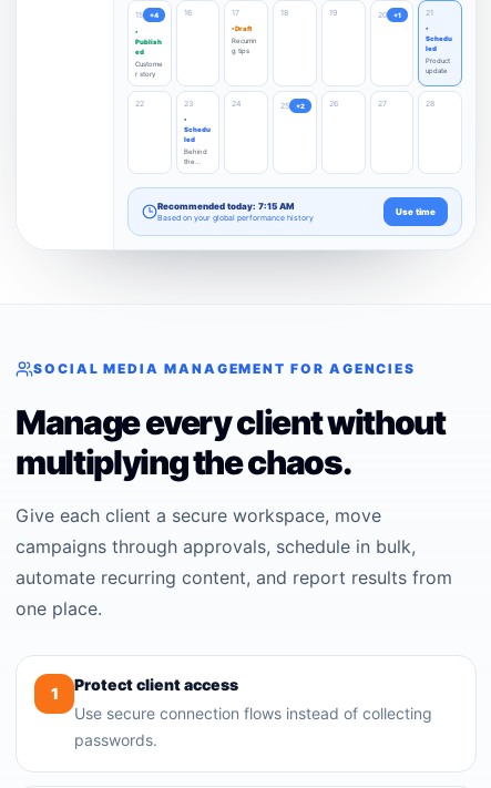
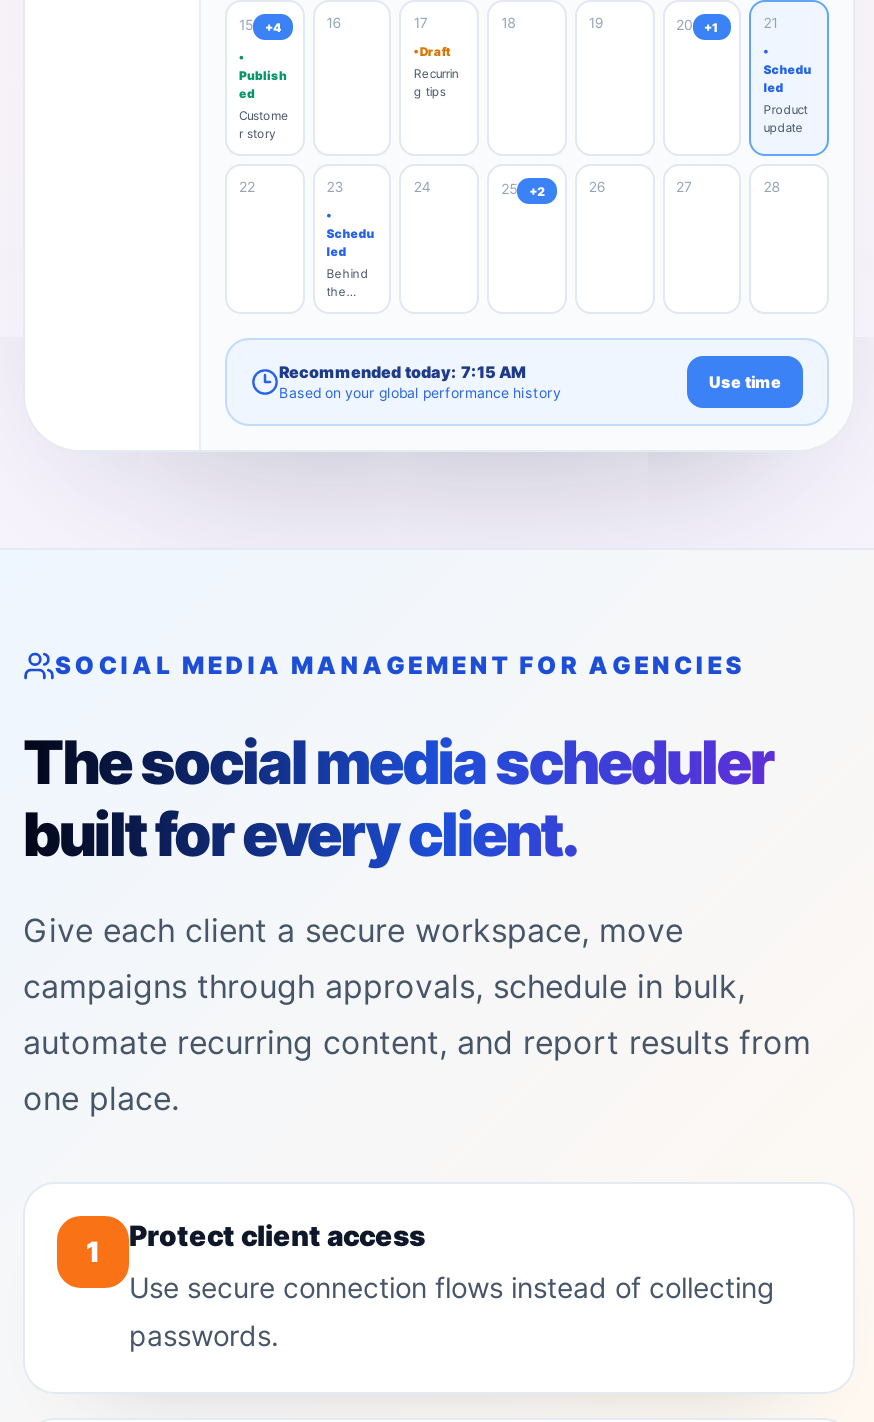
[16,402,445,482] Manage every client without | multiplying the chaos. -> [23,726,773,870] The social media scheduler | built for every client.

